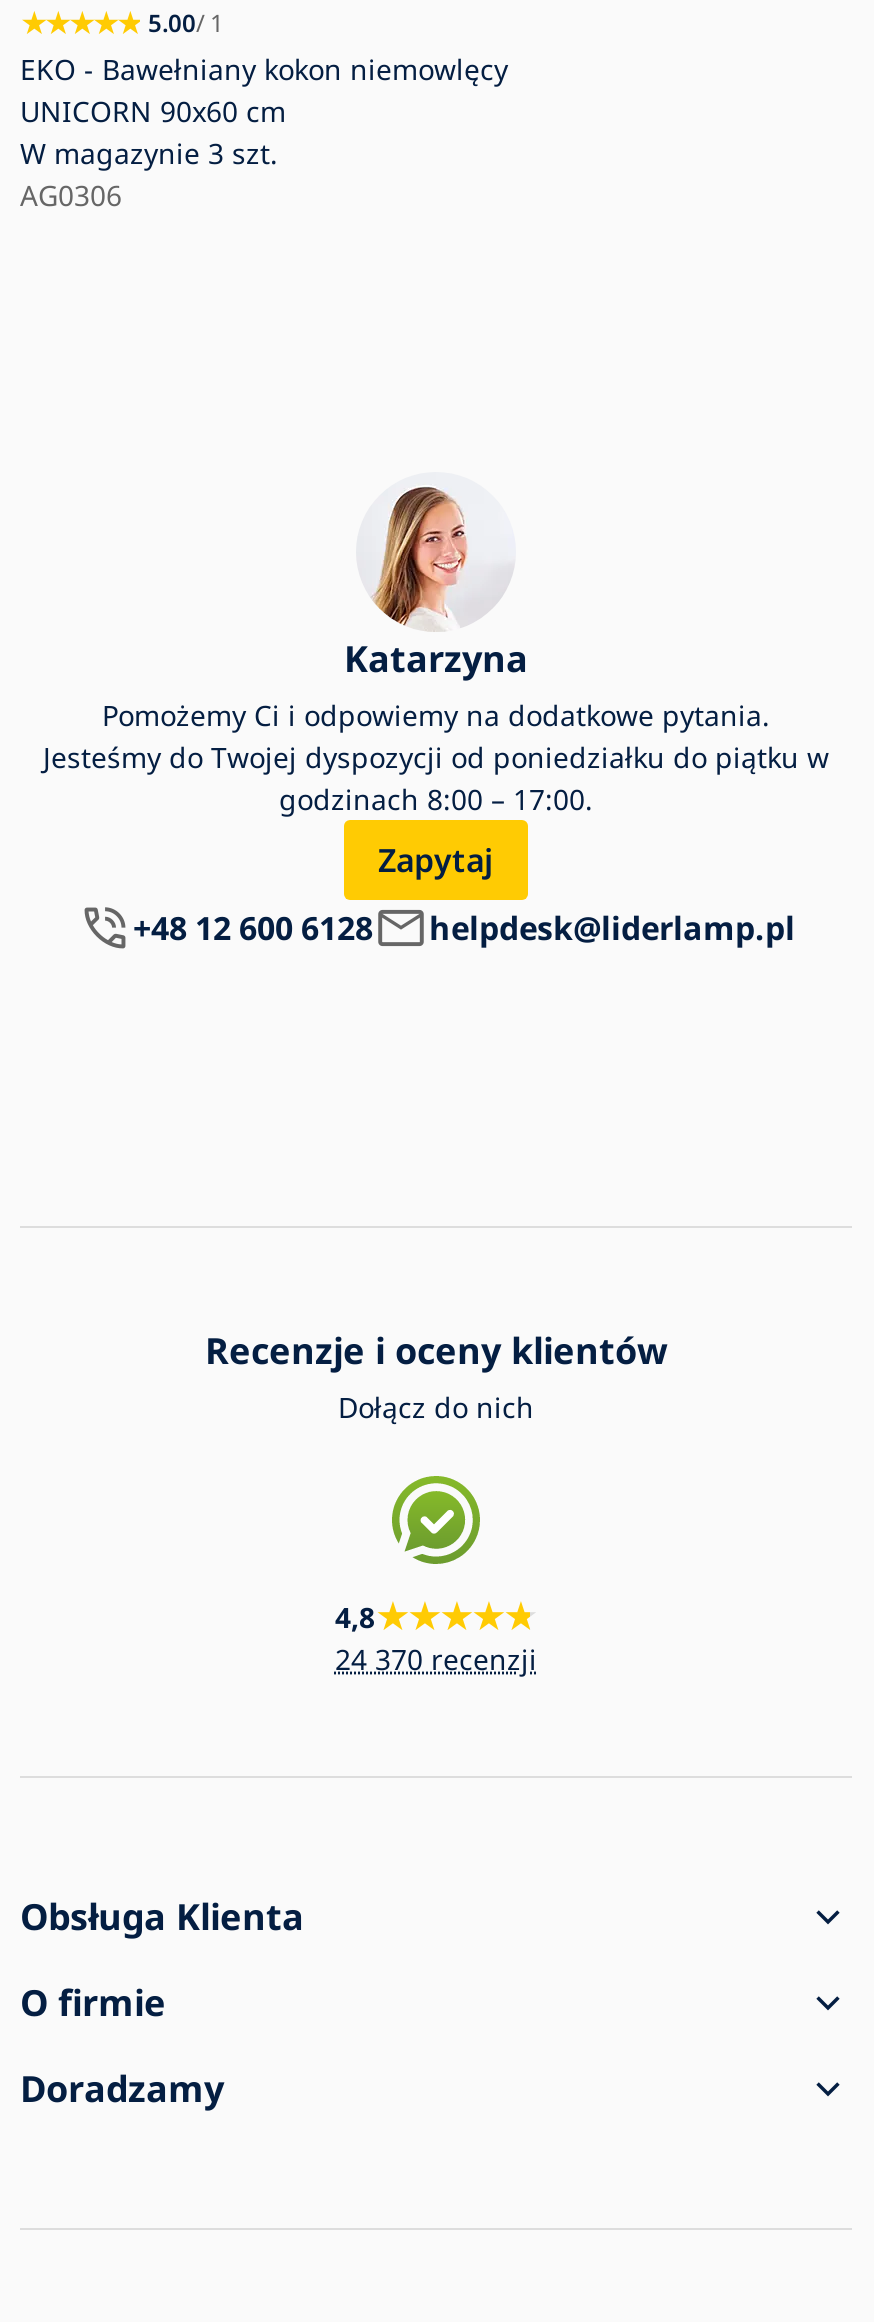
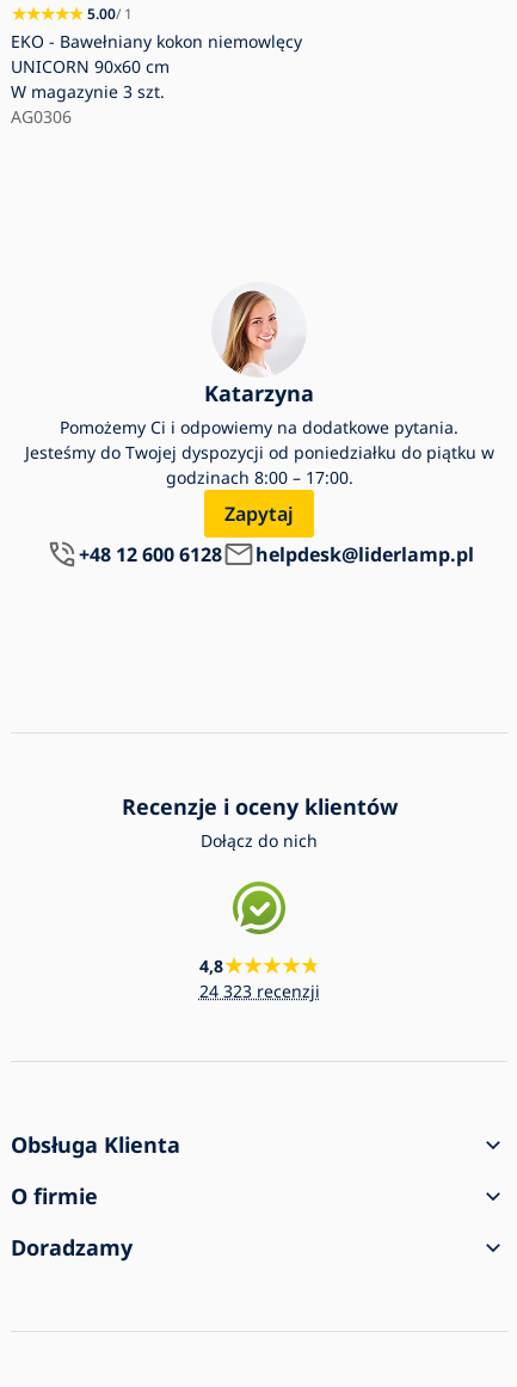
[335,1640,537,1678] 24 370 recenzji -> [199,980,319,1002] 24 323 recenzji

